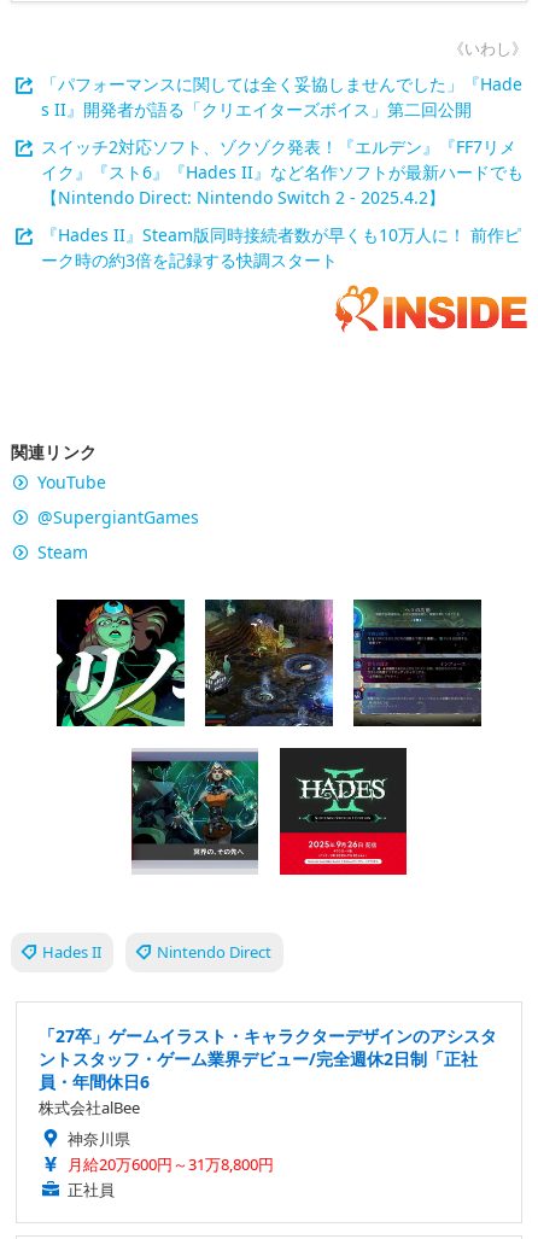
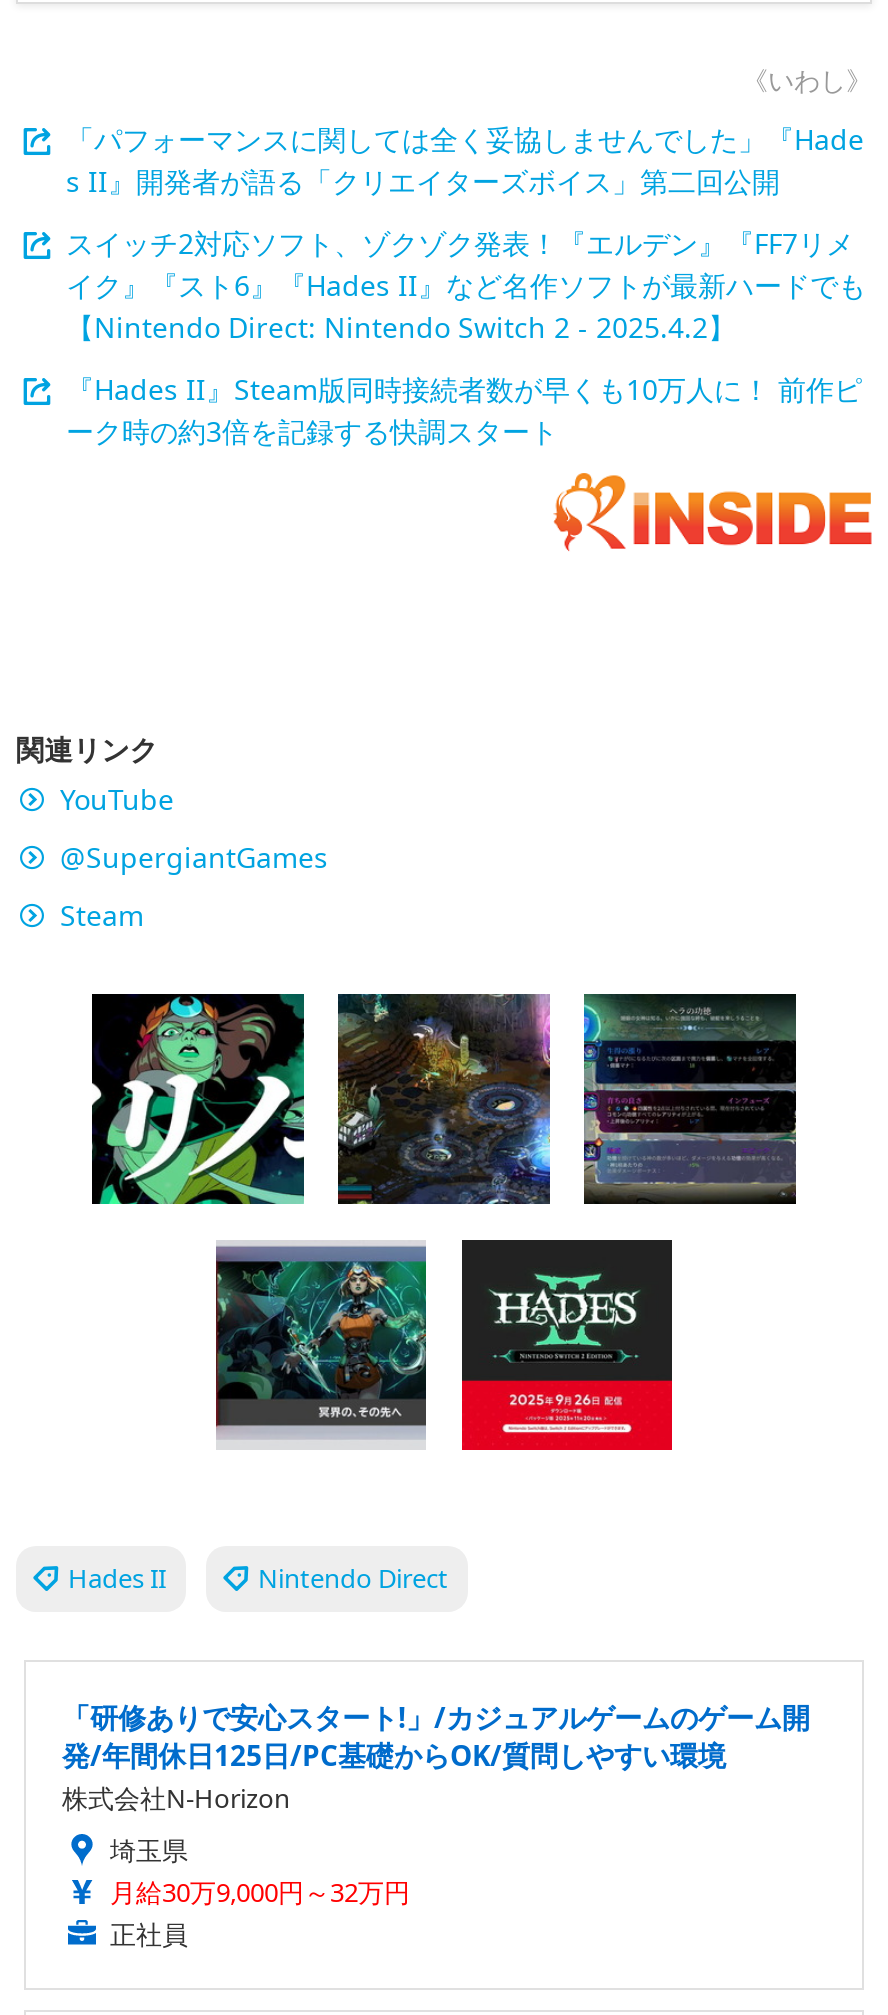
[39,1024,497,1175] 「27卒」ゲームイラスト・キャラクターデザインのアシスタ | ントスタッフ・ゲーム業界デビュー/完全週休2日制「正社 | 員・年間休日6 | 株式会社alBee | 神奈川県 | 月給20万600円～31万8,800円 -> [62,1698,810,1910] 「研修ありで安心スタート!」/カジュアルゲームのゲーム開 | 発/年間休日125日/PC基礎からOK/質問しやすい環境 | 株式会社N-Horizon | 埼玉県 | 月給30万9,000円～32万円

